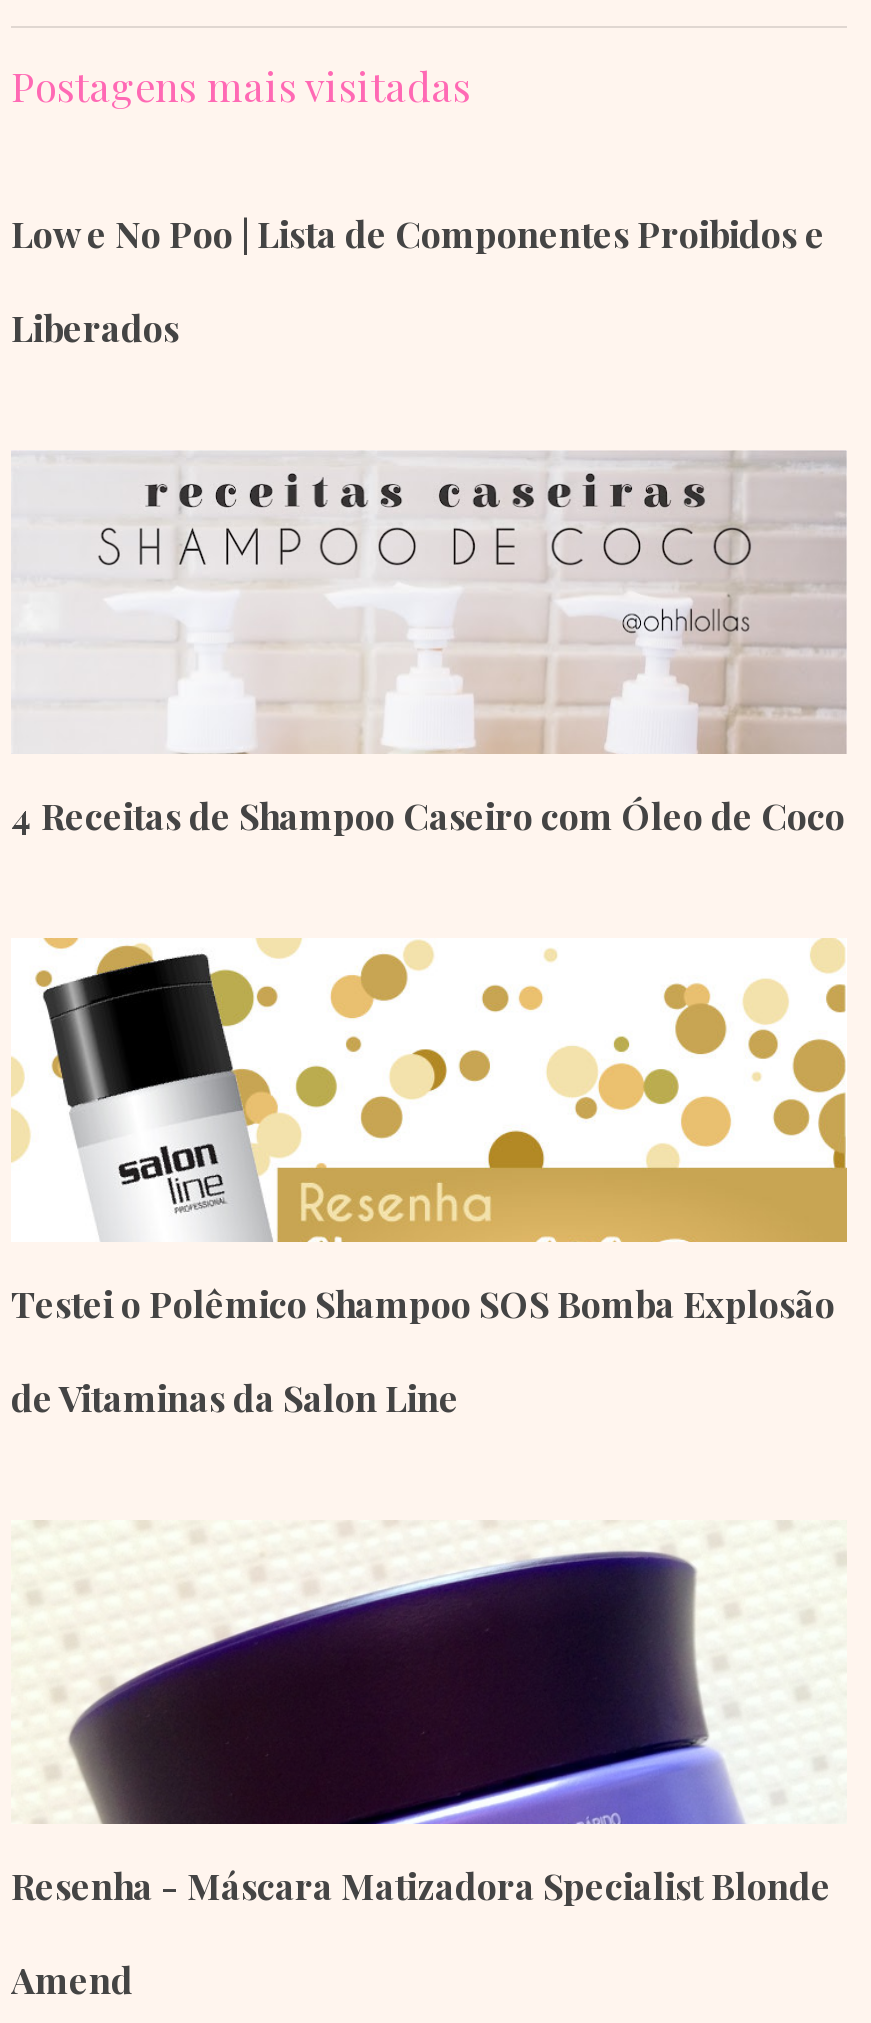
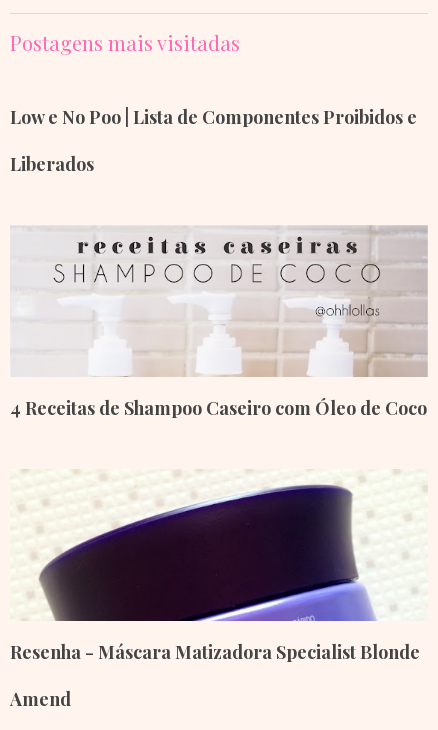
[11,936,847,1423] [image] | Testei o Polêmico Shampoo SOS Bomba Explosão | de Vitaminas da Salon Line -> none

